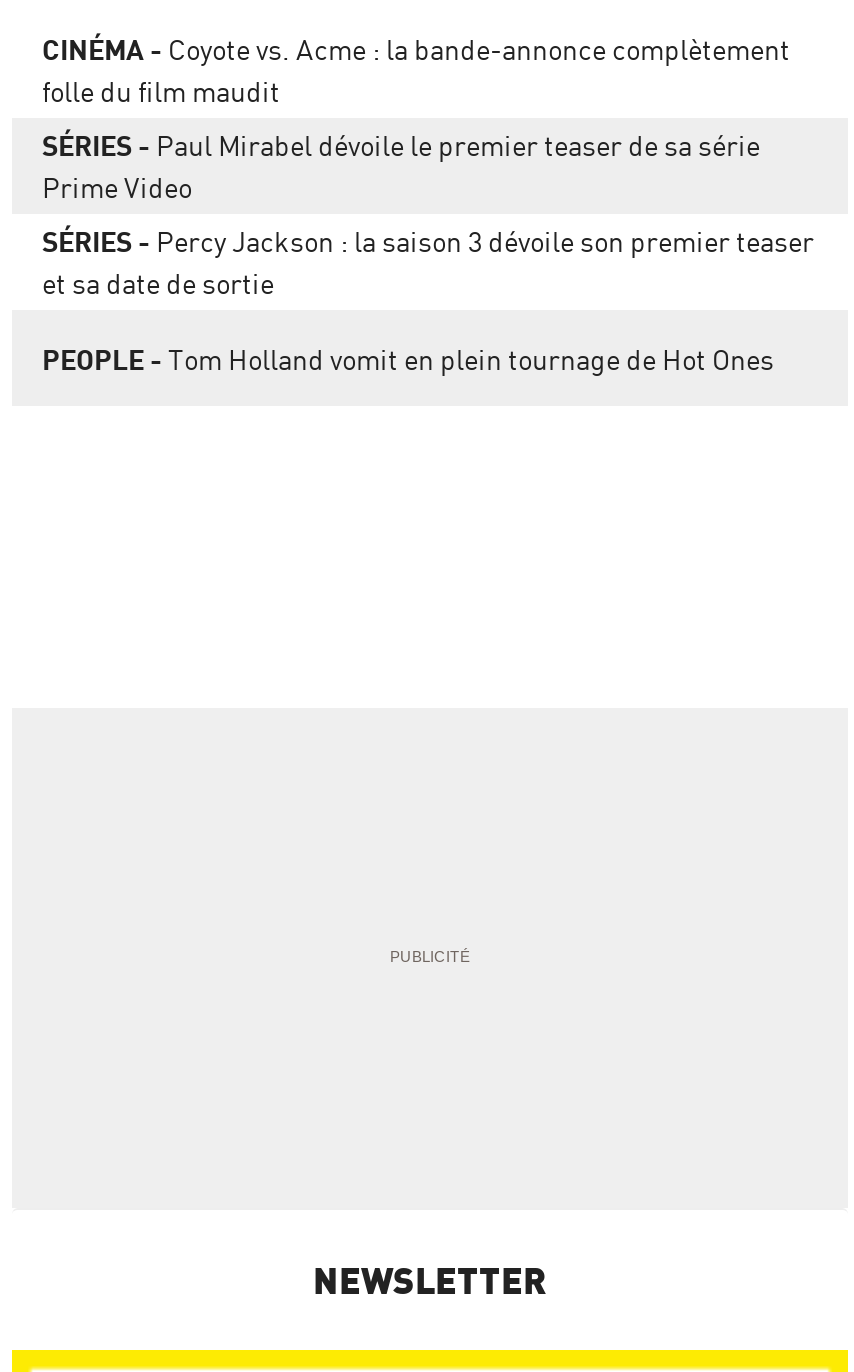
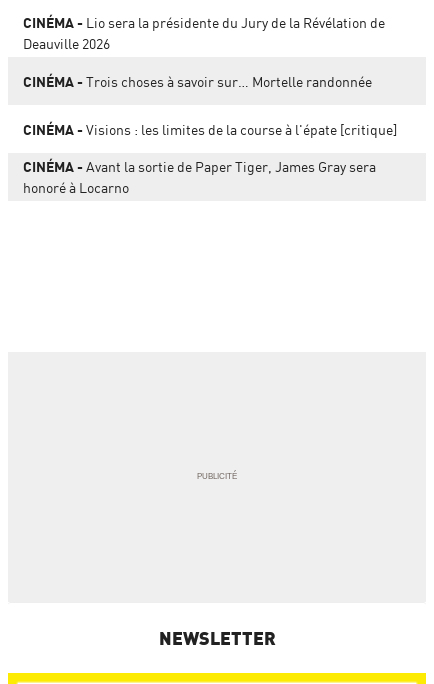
[42,33,790,109] Coyote vs. Acme : la bande-annonce complètement | folle du film maudit -> [23,14,385,52] Lio sera la présidente du Jury de la Révélation de | Deauville 2026
[42,129,760,205] SÉRIES | Paul Mirabel dévoile le premier teaser de sa série | Prime Video -> [23,73,372,90] CINÉMA | Trois choses à savoir sur… Mortelle randonnée
[42,225,814,301] SÉRIES | Percy Jackson : la saison 3 dévoile son premier teaser | et sa date de sortie -> [23,121,397,138] CINÉMA | Visions : les limites de la course à l'épate [critique]
[42,342,774,376] PEOPLE | Tom Holland vomit en plein tournage de Hot Ones -> [23,158,376,196] CINÉMA | Avant la sortie de Paper Tiger, James Gray sera | honoré à Locarno

